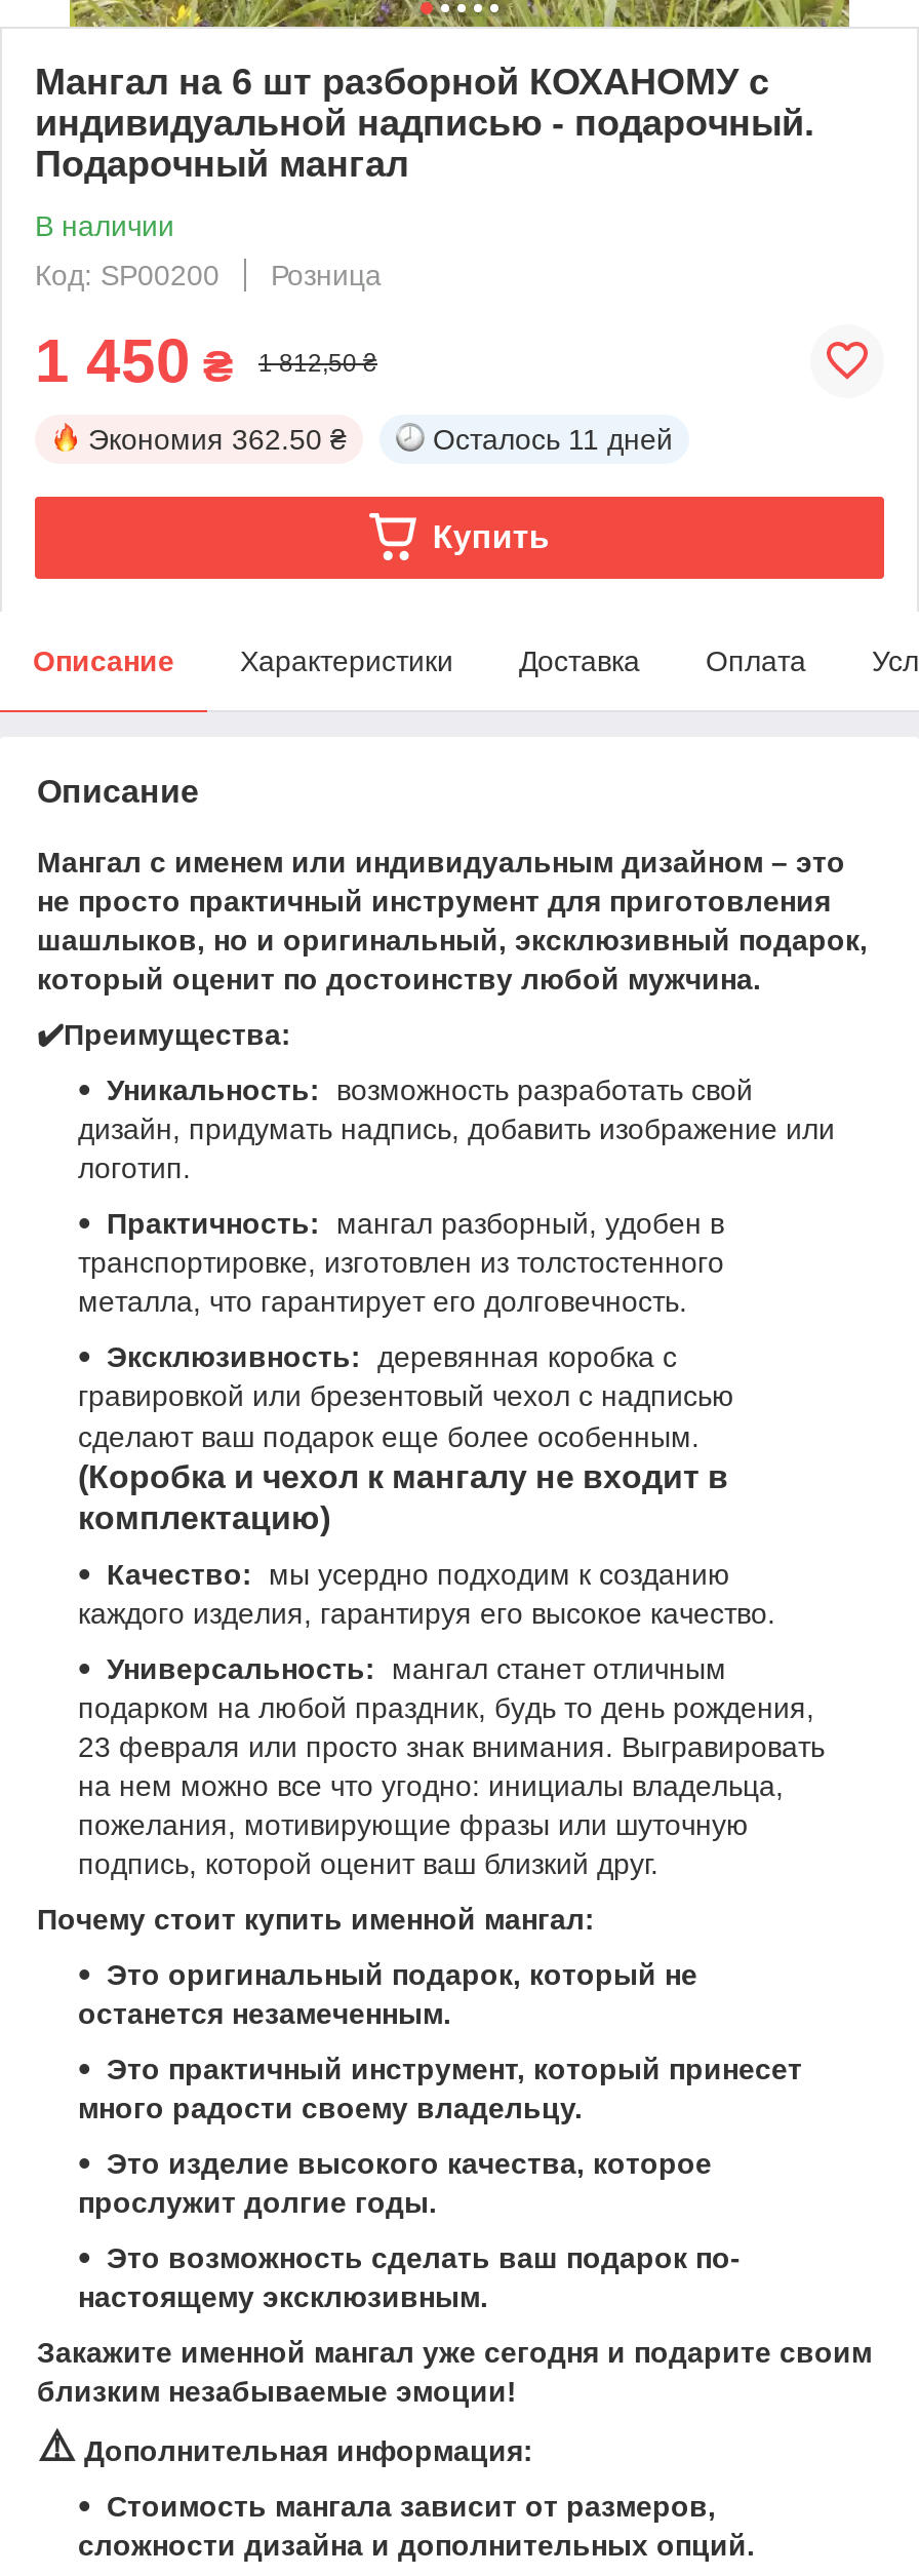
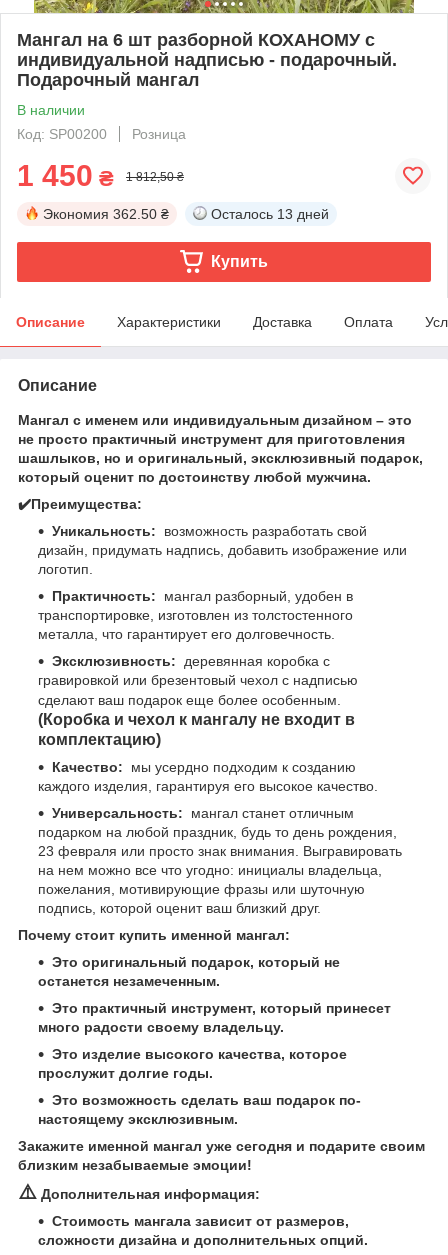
[433,422,673,455] Осталось 11 дней -> [211,206,329,222] Осталось 13 дней

